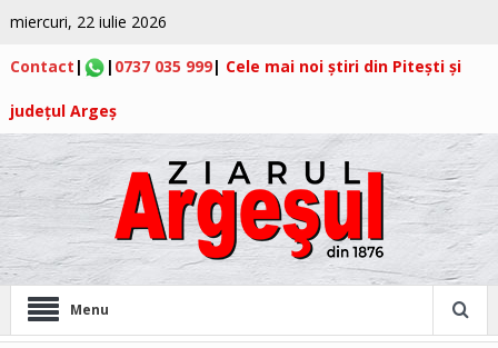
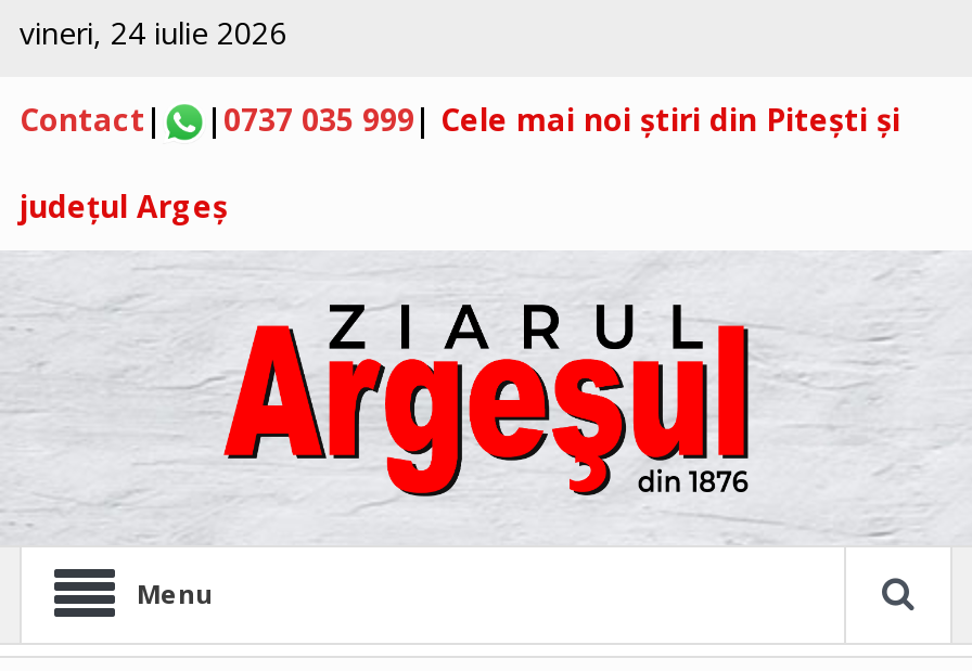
[10,11,167,32] miercuri, 22 iulie 2026 -> [20,12,286,53] vineri, 24 iulie 2026

